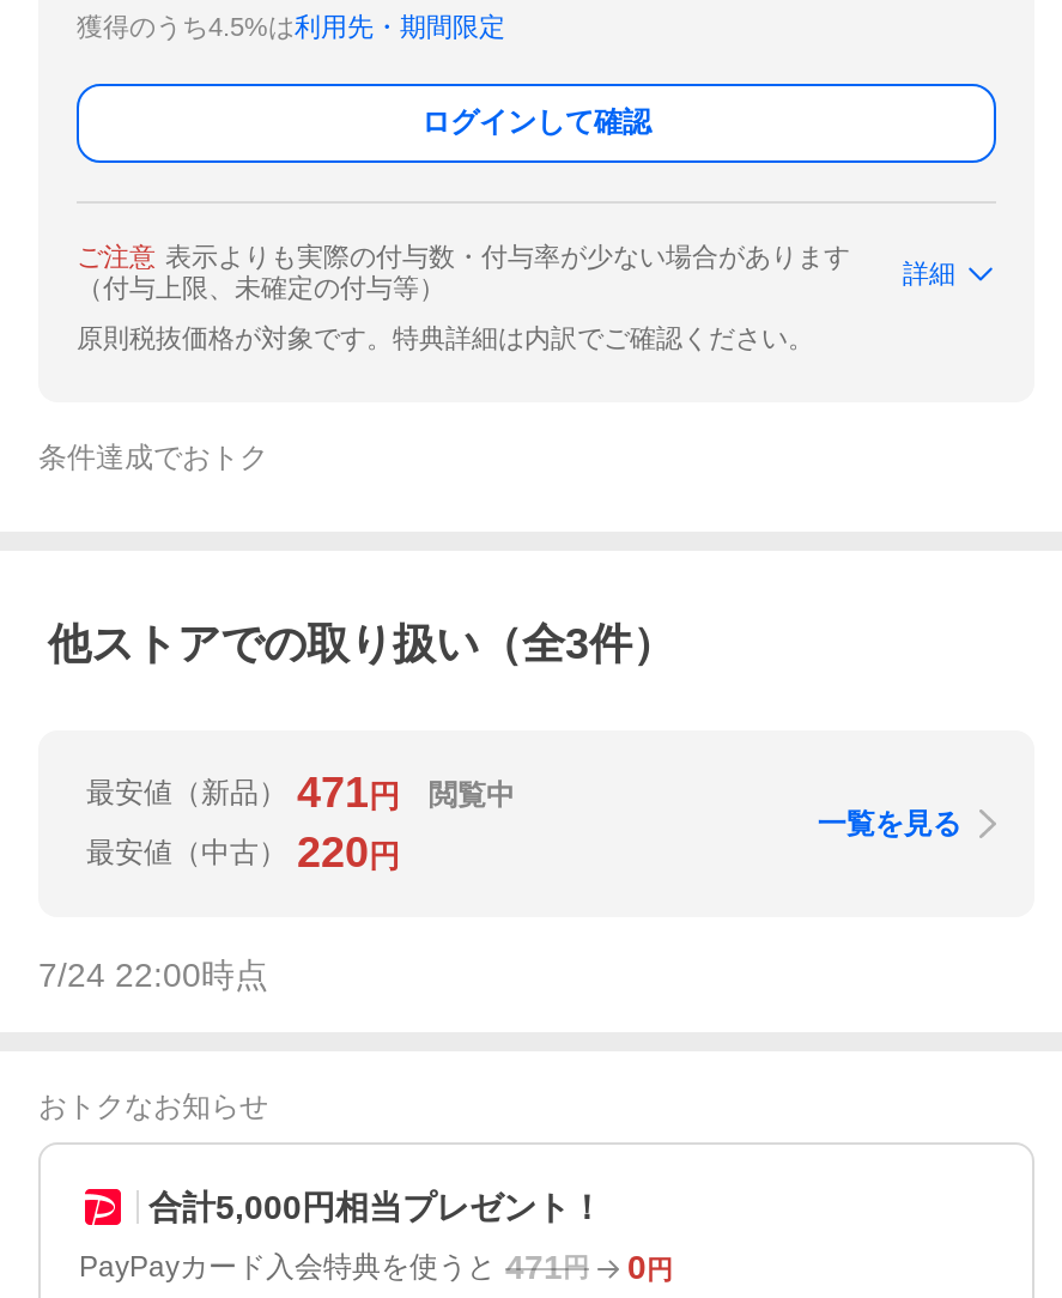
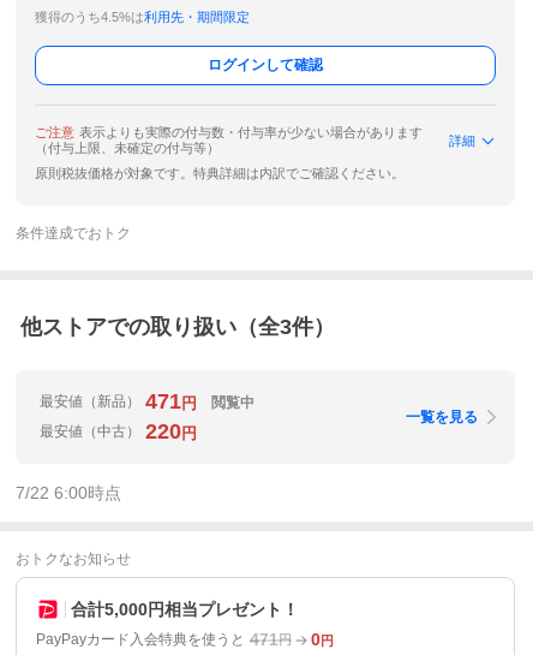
[38,956,268,994] 7/24 22:00時点 -> [16,483,121,502] 7/22 6:00時点

